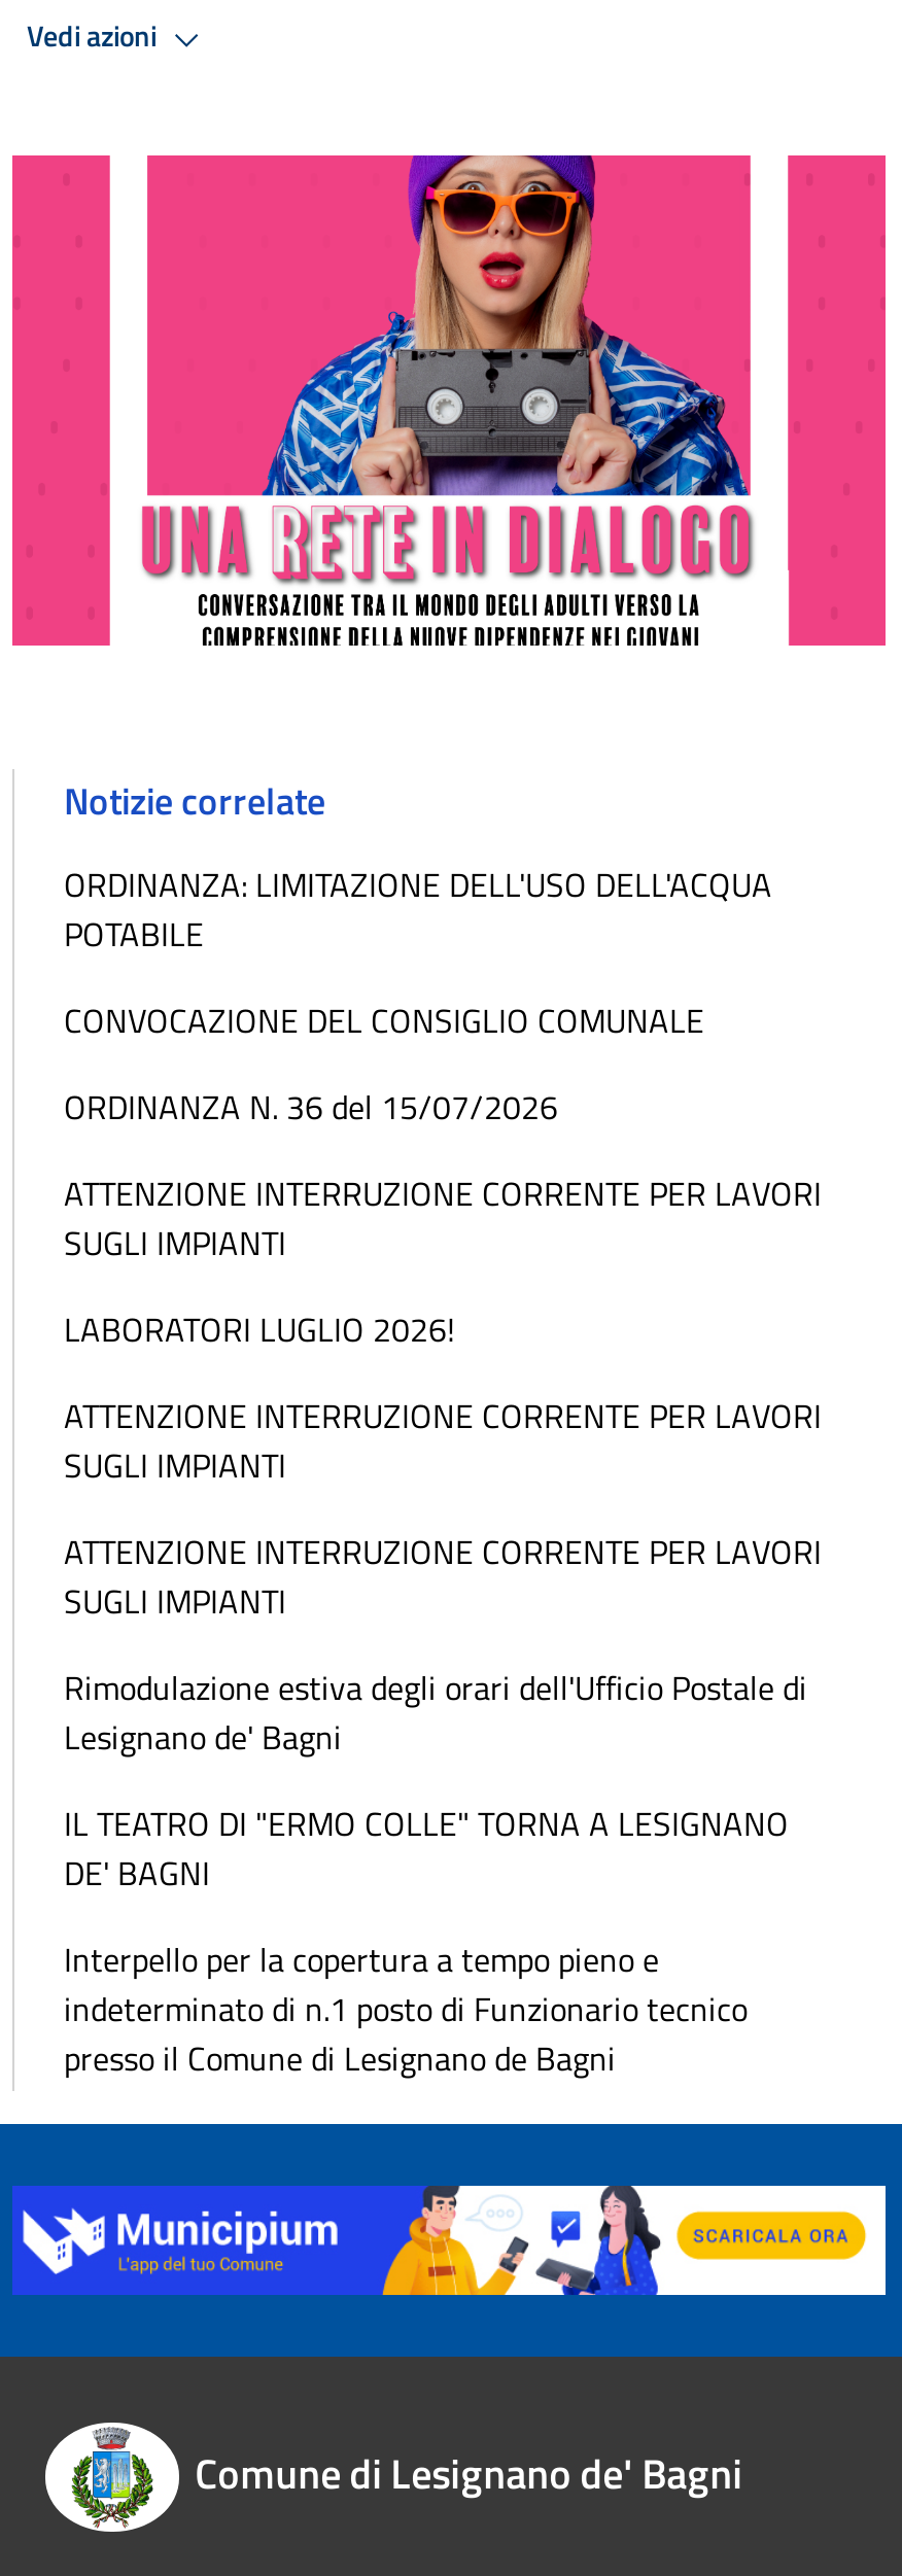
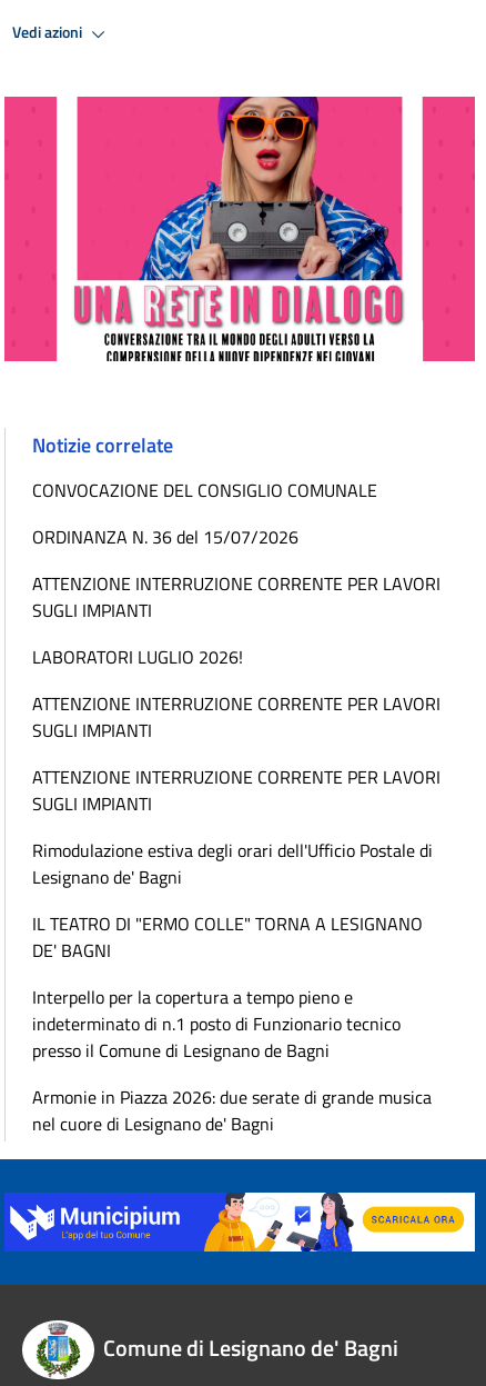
[64,860,772,959] ORDINANZA: LIMITAZIONE DELL'USO DELL'ACQUA | POTABILE -> none
moved [64,996,822,2083] -> [32,477,441,1064]: CONVOCAZIONE DEL CONSIGLIO COMUNALE | ORDINANZA N. 36 del 15/07/2026 | ATTENZIONE INTERRUZIONE CORRENTE PER LAVORI | ... | indeterminato di n.1 posto di Funzionario tecnico | presso il Comune di Lesignano de Bagni
none -> [32,1084,432,1137] Armonie in Piazza 2026: due serate di grande musica | nel cuore di Lesignano de' Bagni

